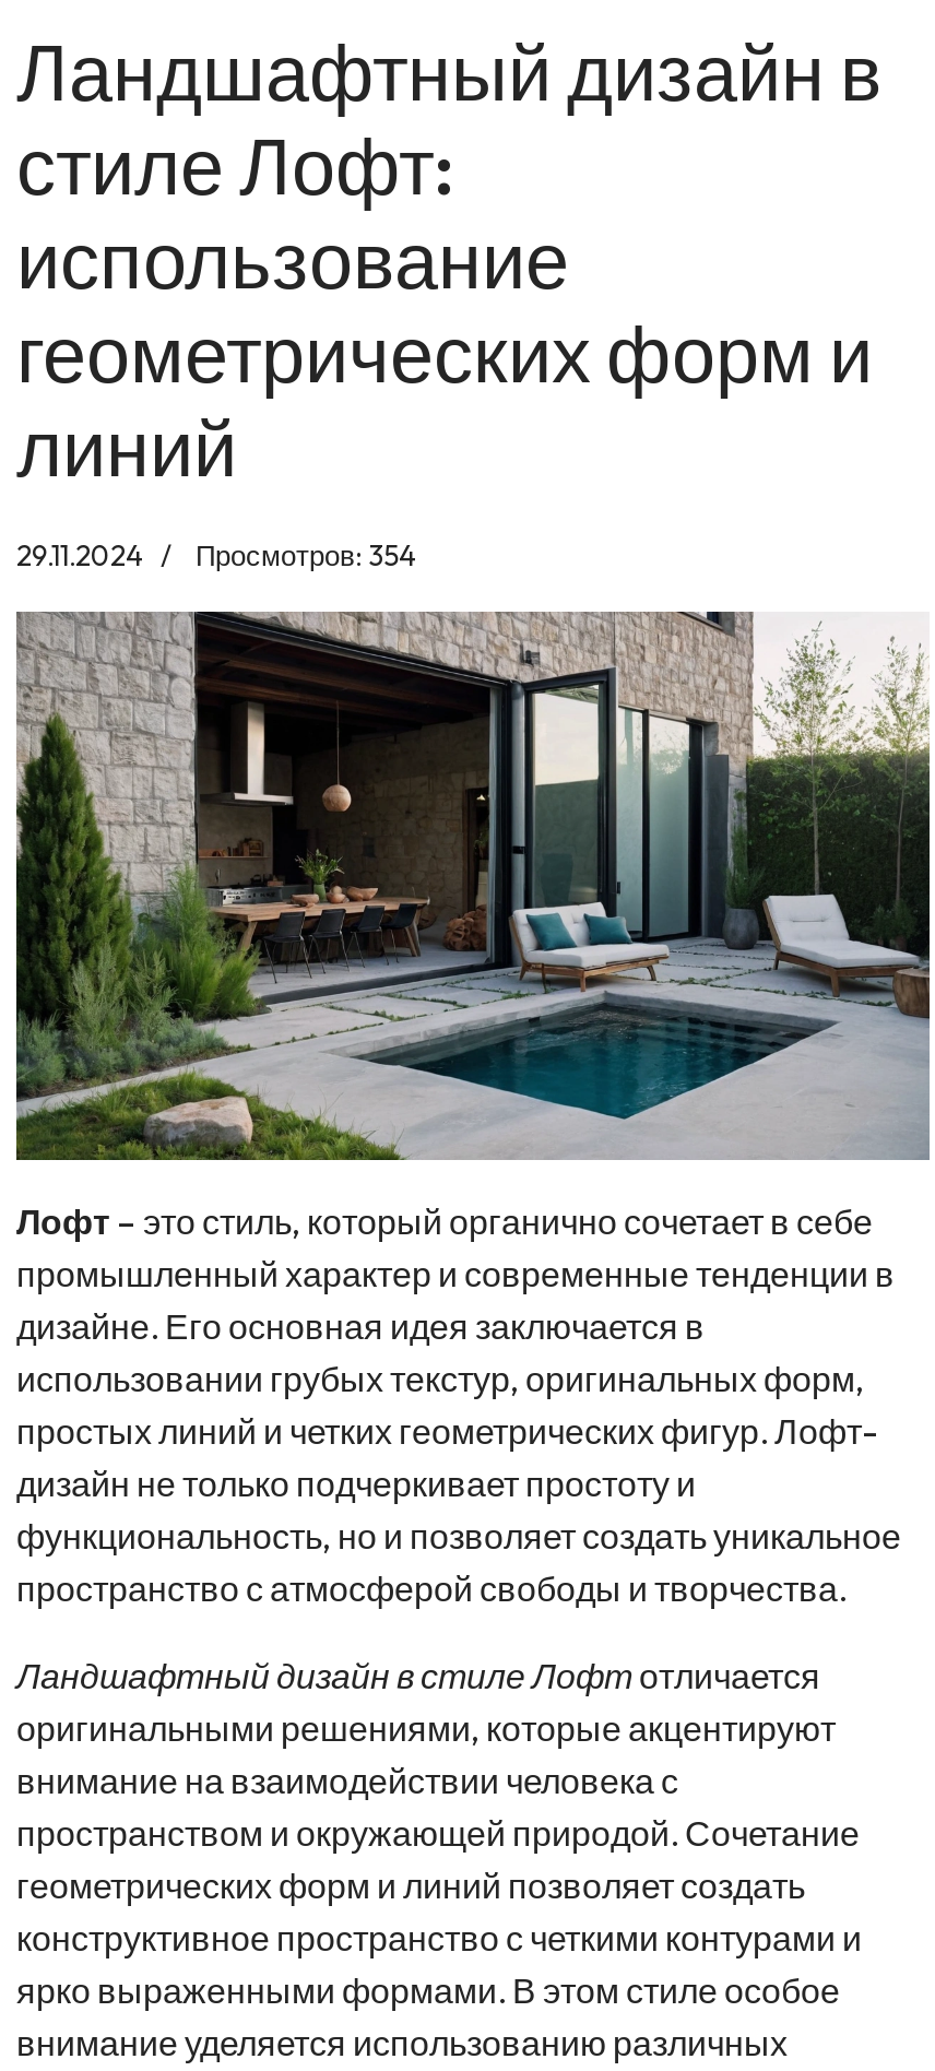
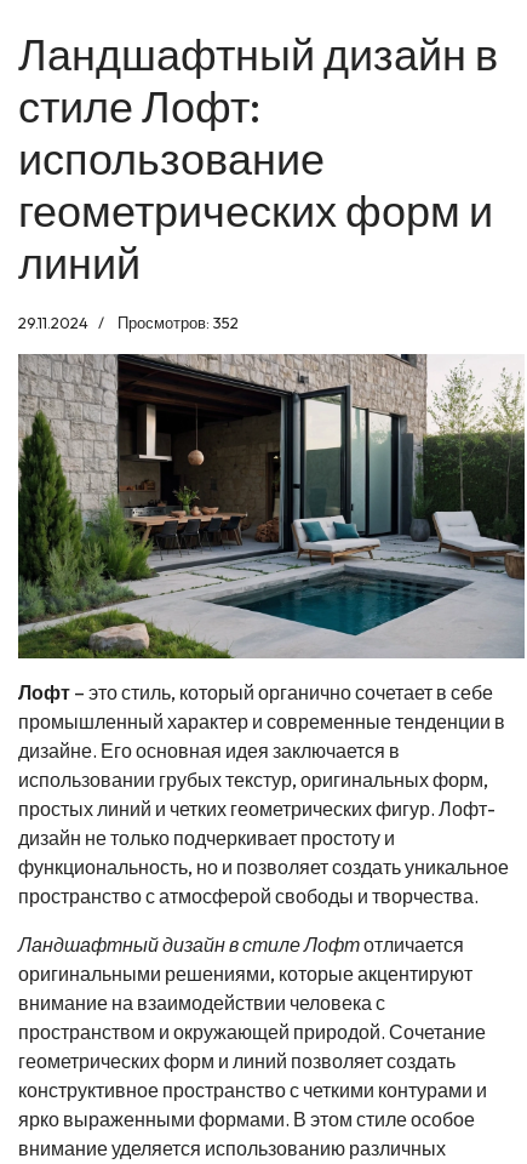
[16,537,416,572] 29.11.2024 Просмотров: 354 -> [18,313,239,332] 29.11.2024 Просмотров: 352

